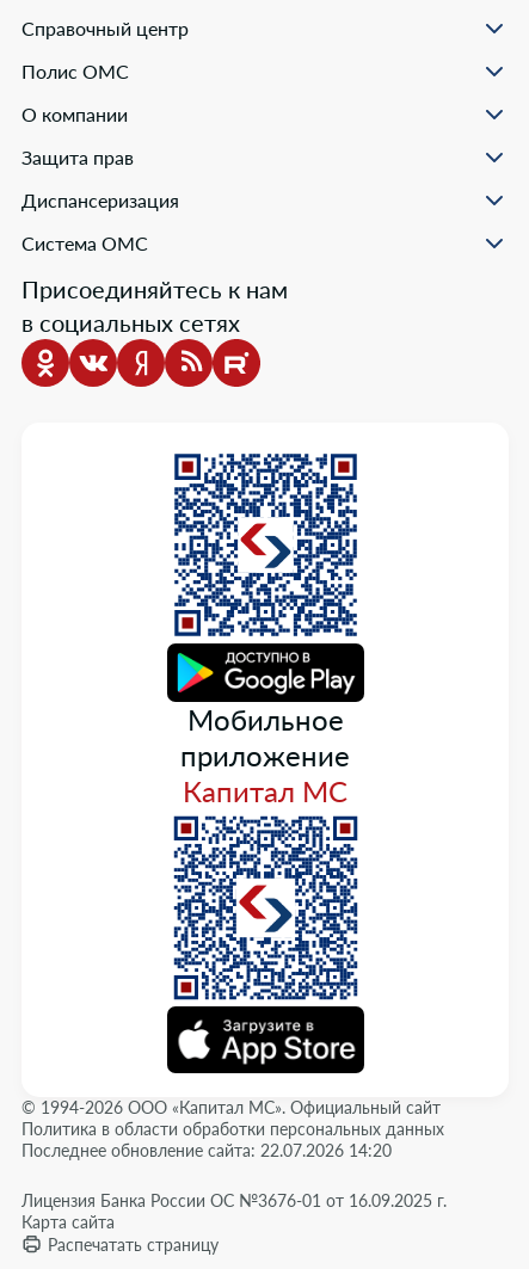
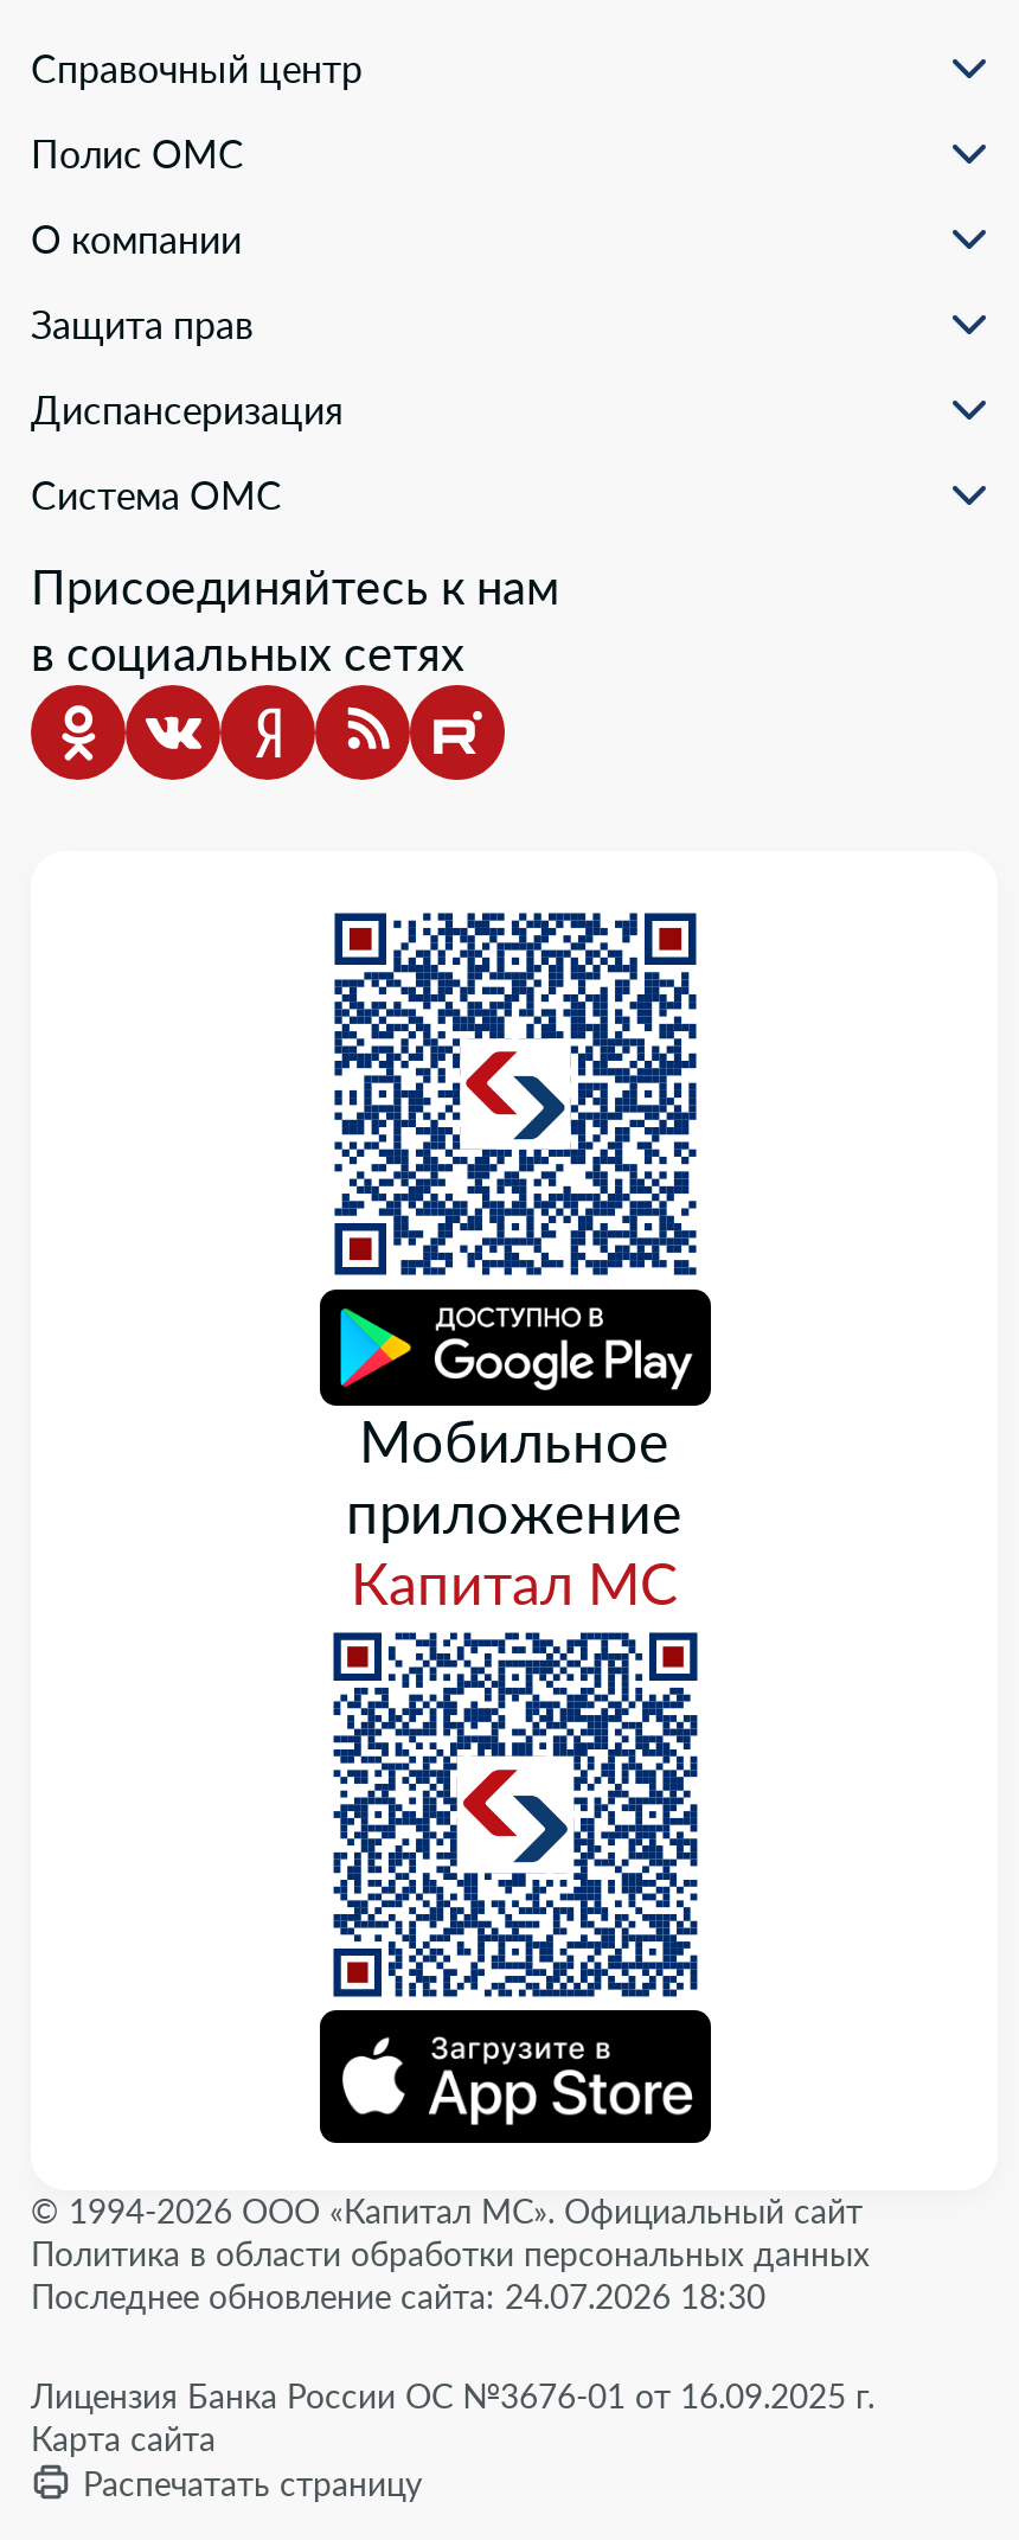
[21,1140,392,1160] Последнее обновление сайта: 22.07.2026 14:20 -> [31,2275,765,2316] Последнее обновление сайта: 24.07.2026 18:30

